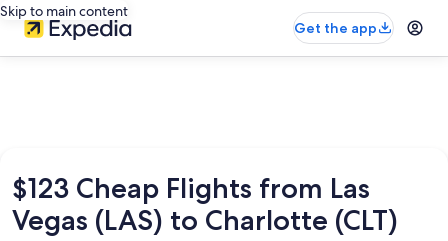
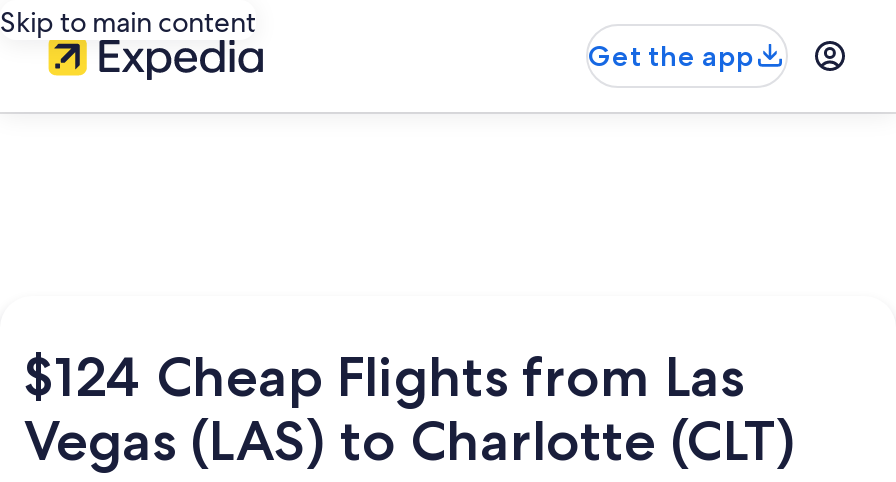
[12,171,370,205] $123 Cheap Flights from Las -> [24,342,744,410] $124 Cheap Flights from Las

